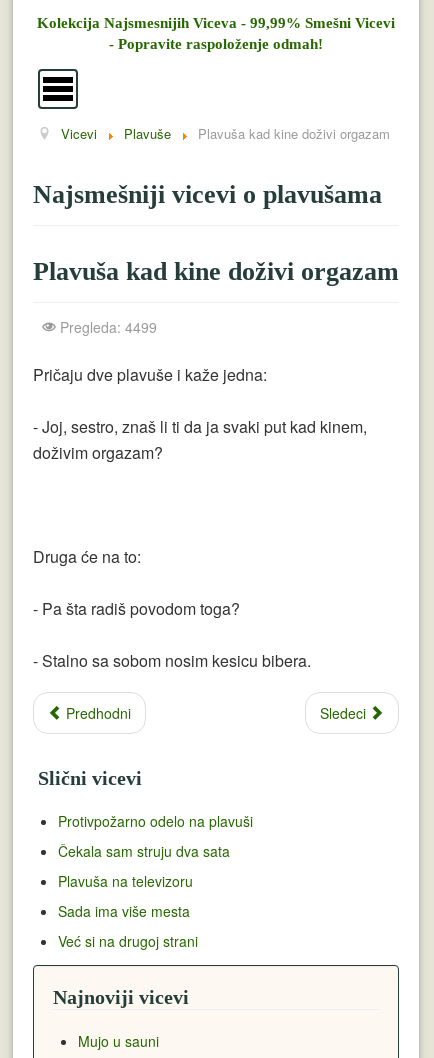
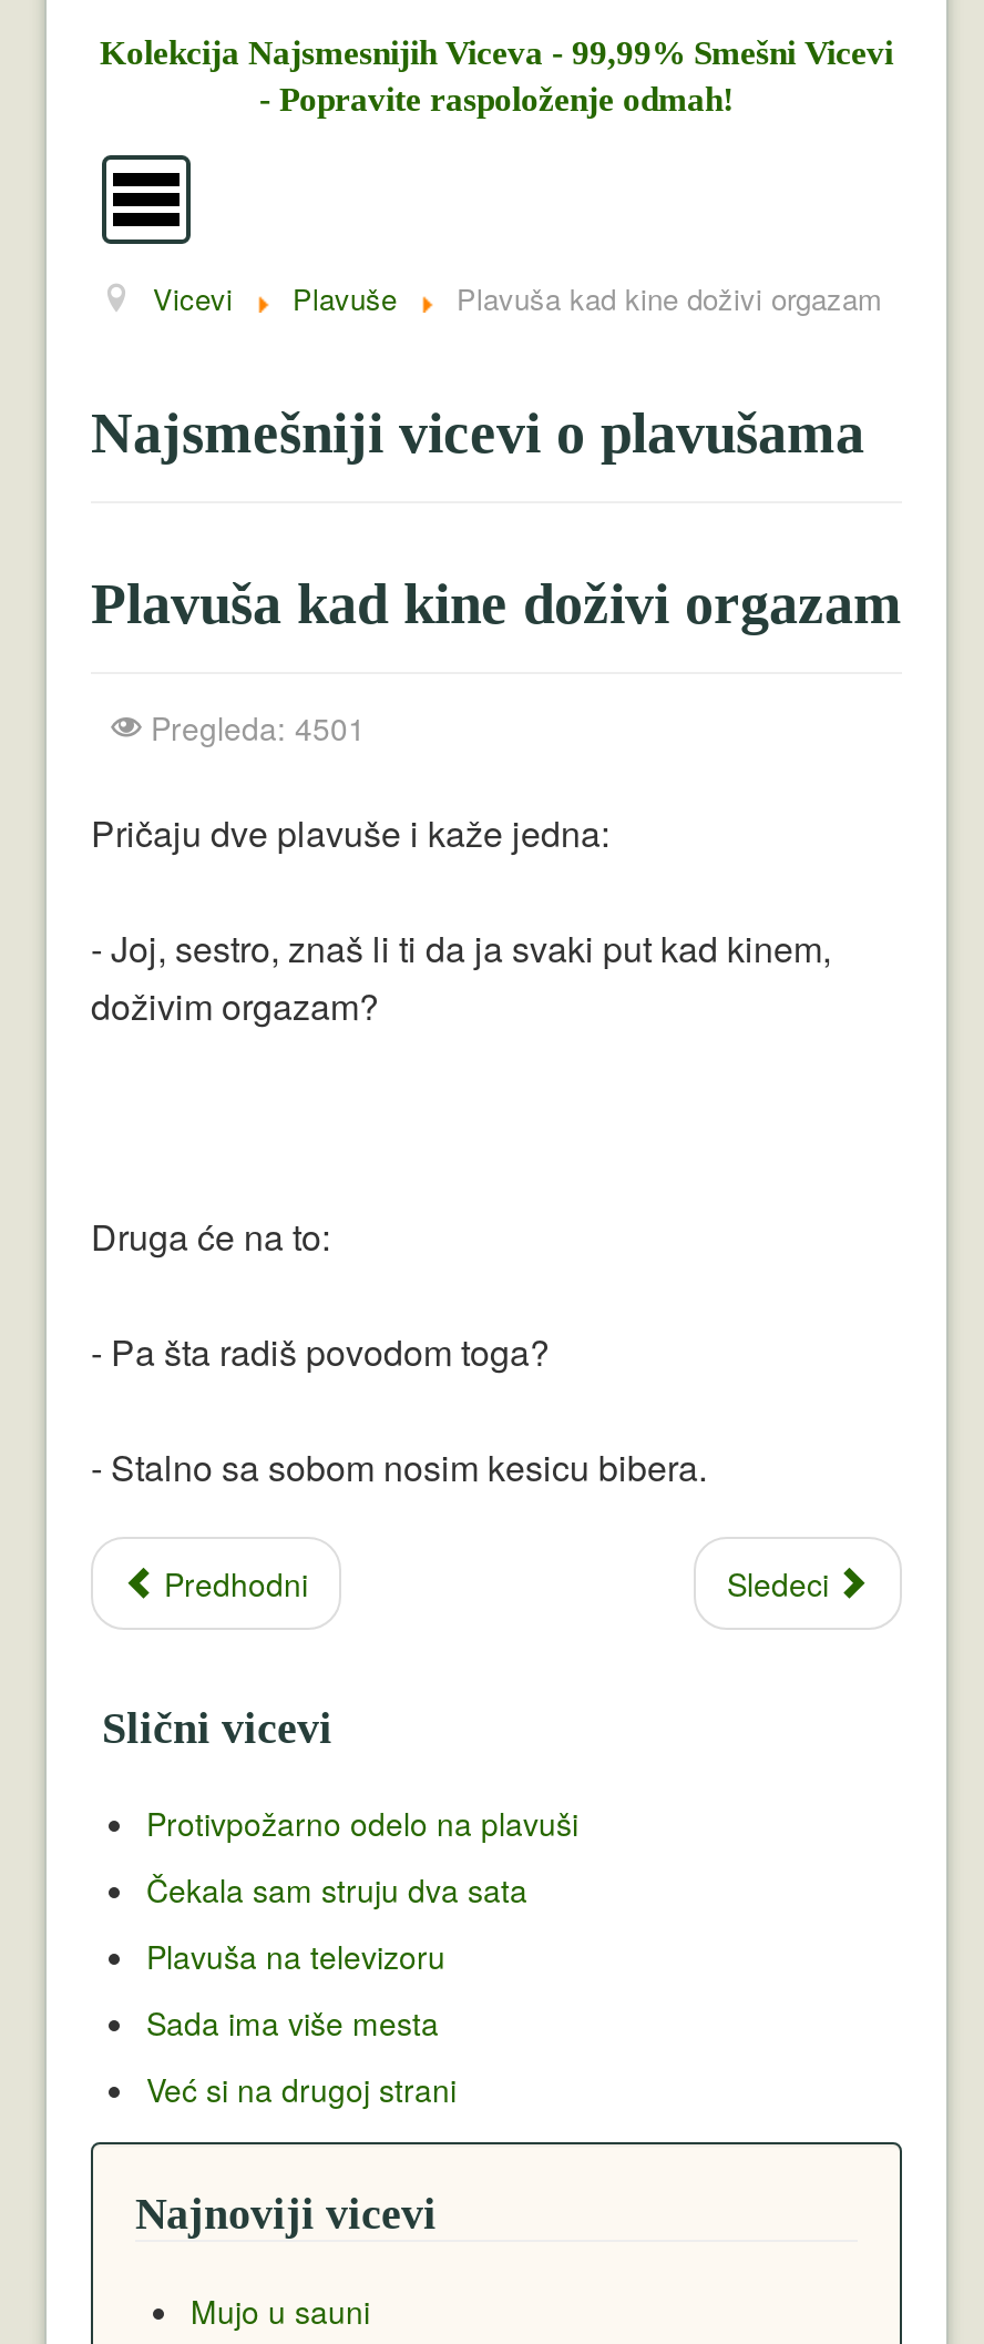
[60,317,157,337] Pregleda: 4499 -> [151,705,366,750] Pregleda: 4501

